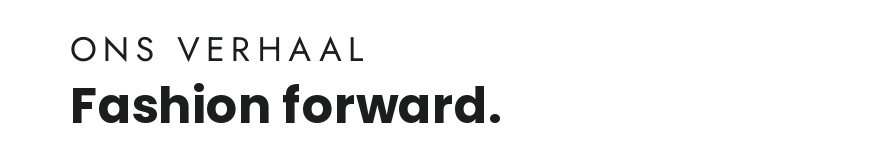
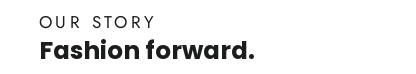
[70,26,371,74] ONS VERHAAL -> [39,10,158,34] OUR STORY

